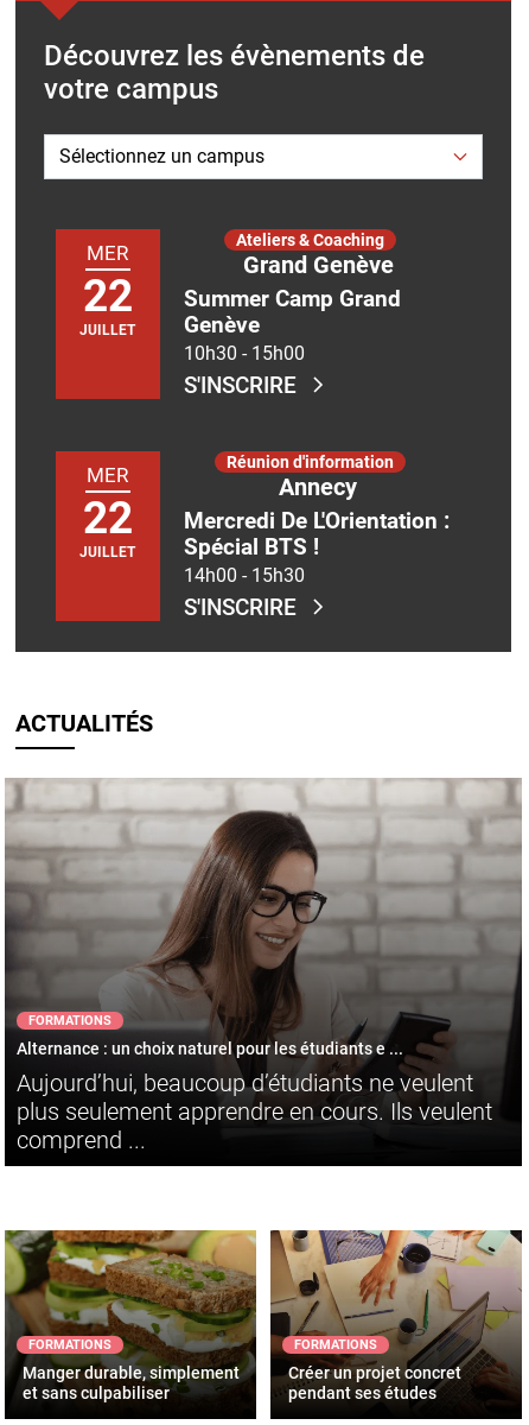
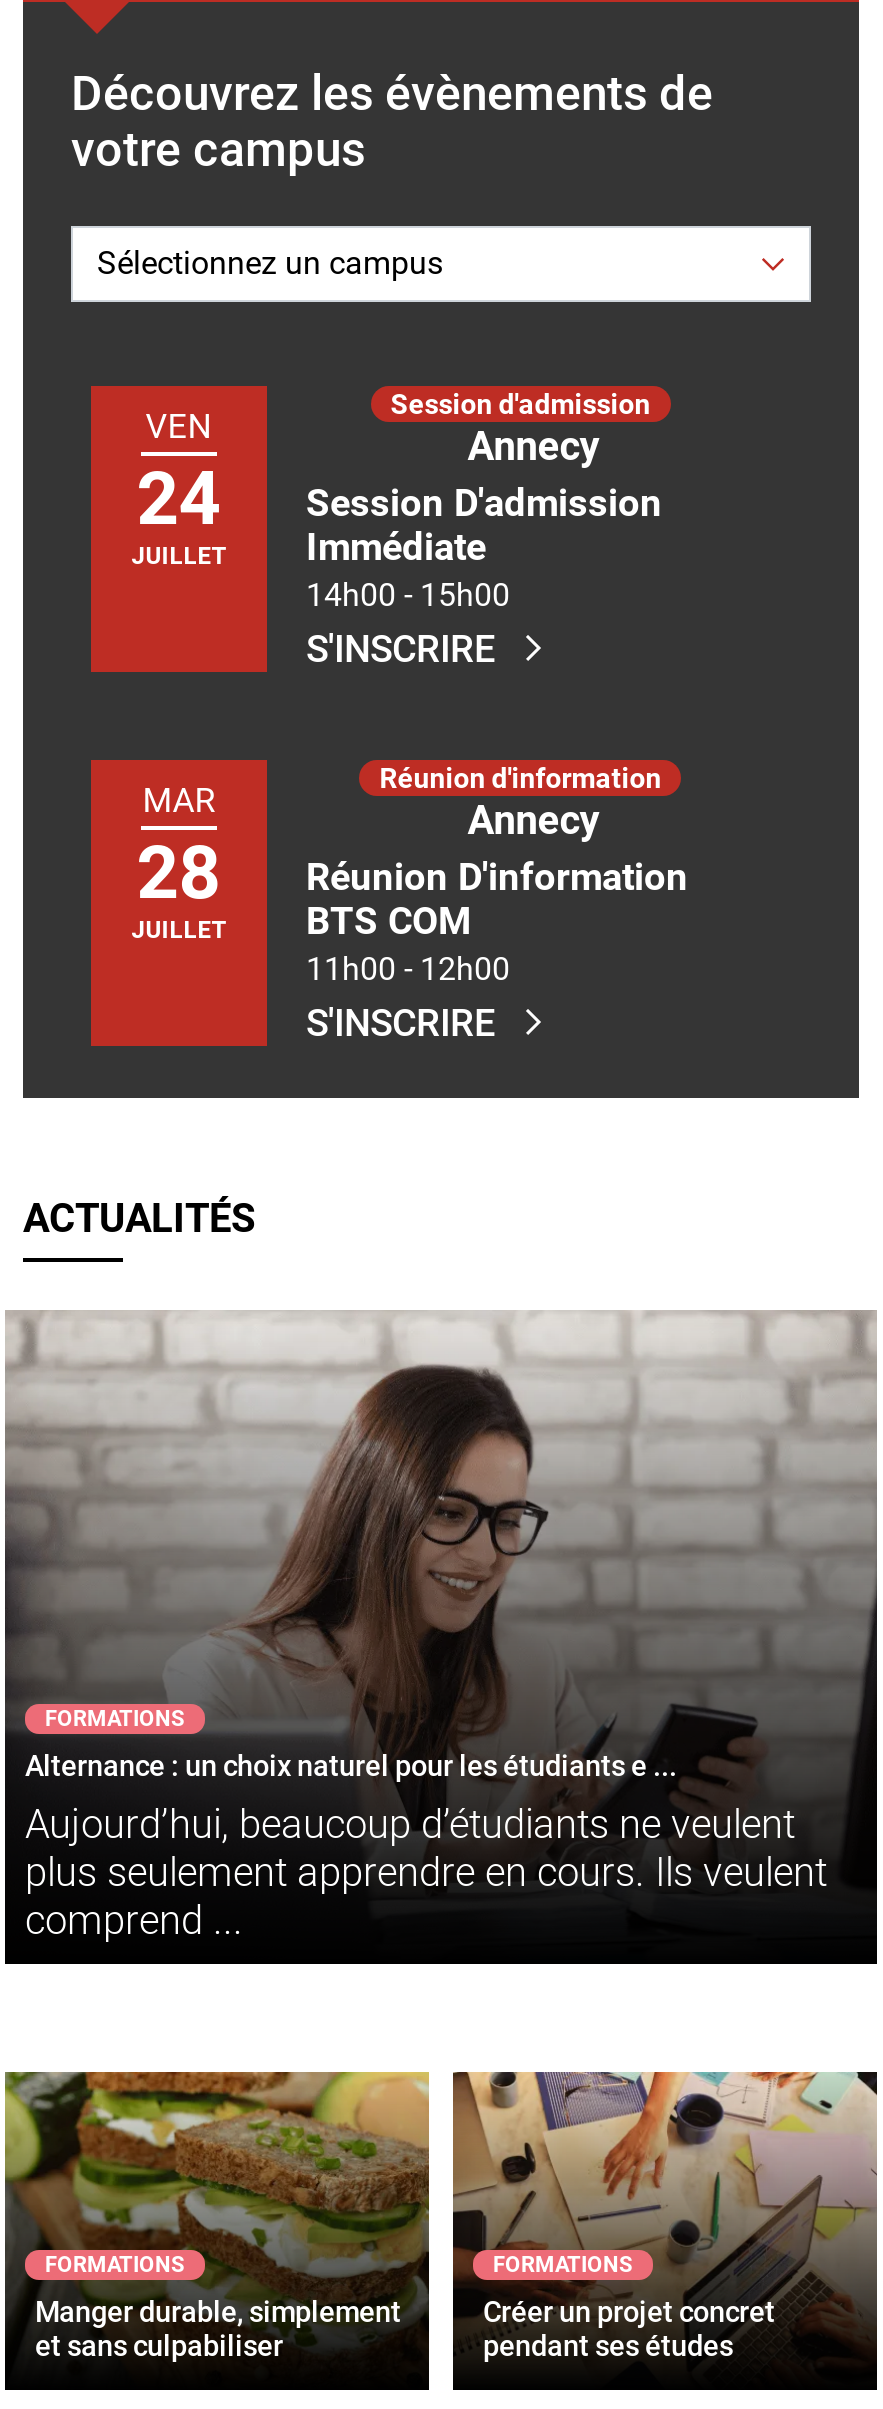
[183,230,400,365] Ateliers & Coaching | Grand Genève | Summer Camp Grand | Genève | 10h30 - 15h00 -> [306,388,662,614] Session d'admission | Annecy | Session D'admission | Immédiate | 14h00 - 15h00
[83,241,133,322] MER | 22 -> [137,406,221,542] VEN | 24
[83,463,133,544] MER | 22 -> [137,780,221,916] MAR | 28
[183,507,449,587] Mercredi De L'Orientation : | Spécial BTS ! | 14h00 - 15h30 -> [306,854,688,989] Réunion D'information | BTS COM | 11h00 - 12h00

